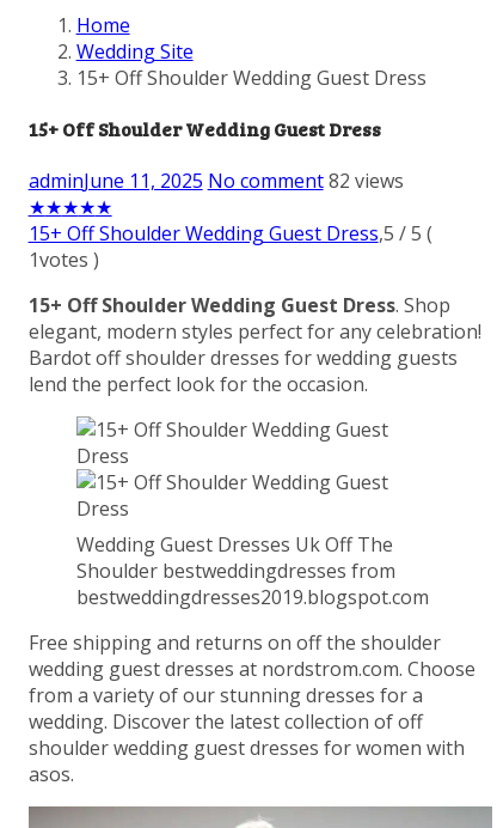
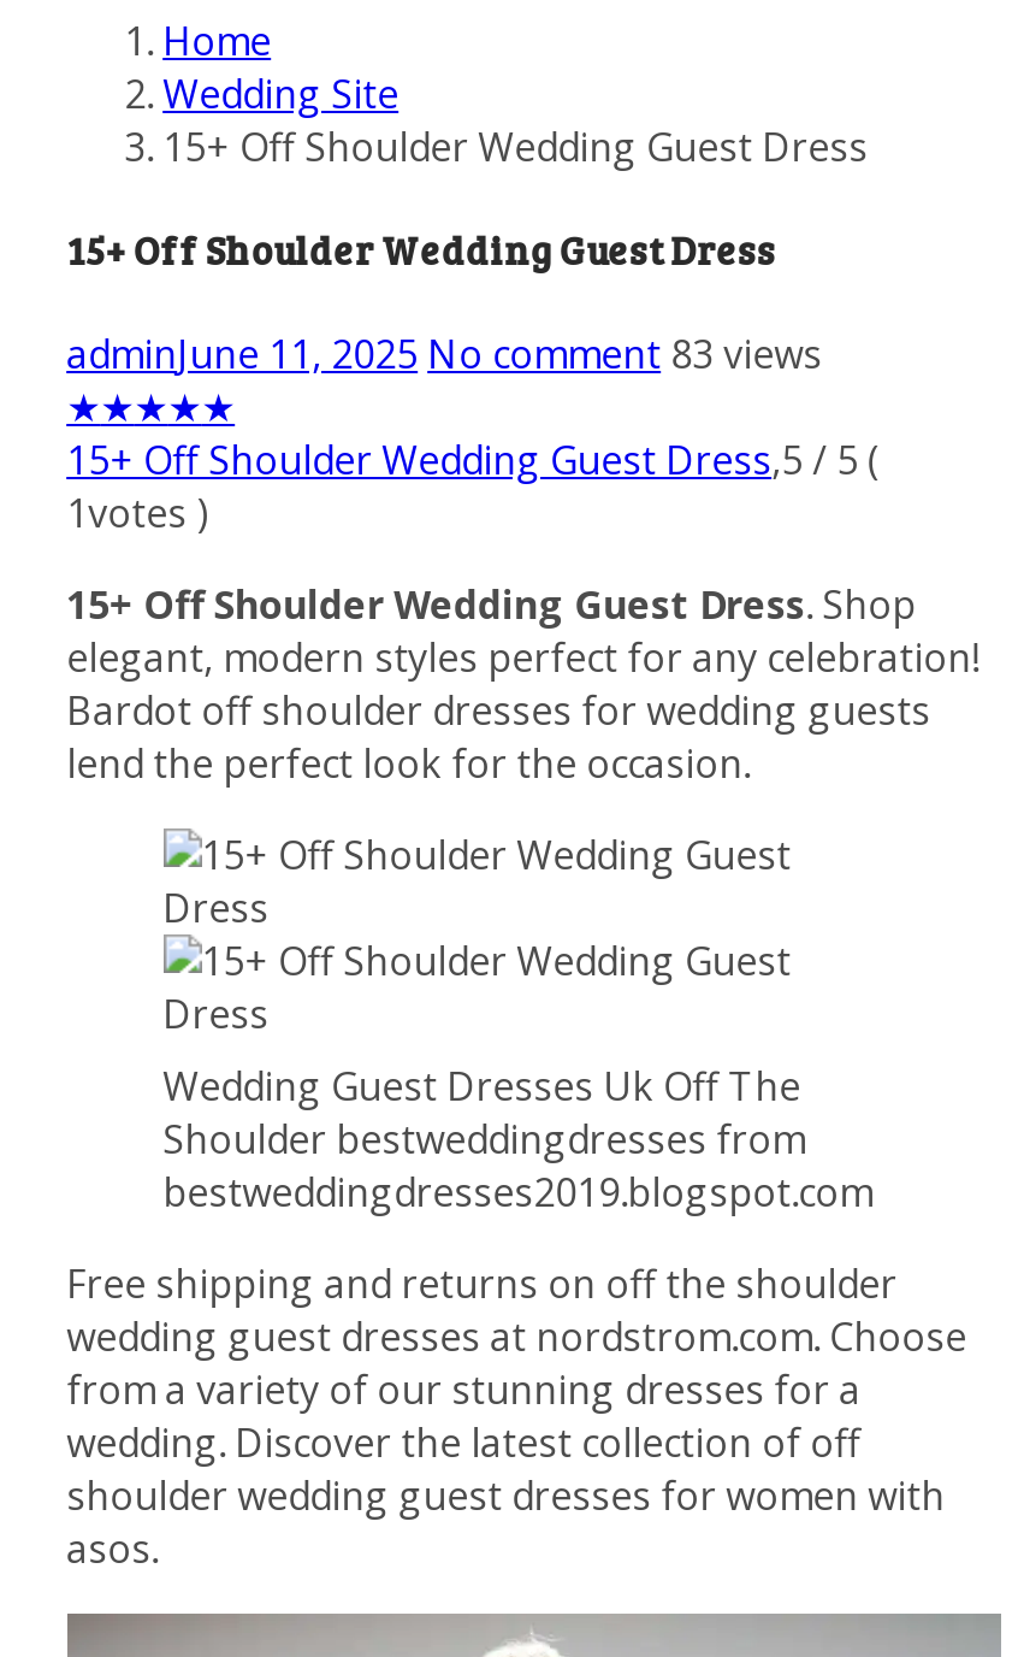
[28,167,403,193] adminJune 11, 2025 No comment 82 views -> [66,326,822,379] adminJune 11, 2025 No comment 83 views

